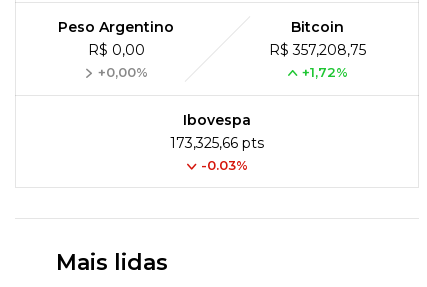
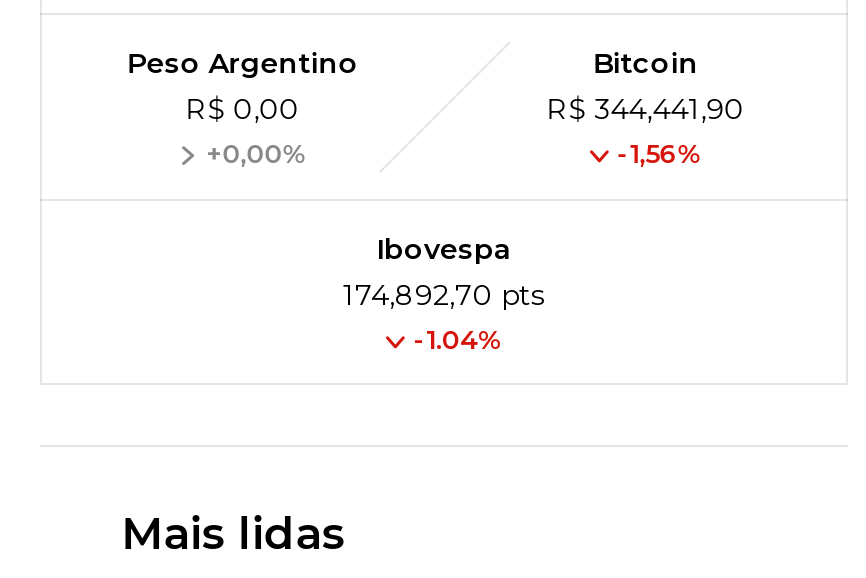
[269,41,366,59] R$ 357,208,75 -> [547,90,745,126] R$ 344,441,90
[302,64,348,80] +1,72% -> [618,136,702,168] -1,56%
[170,134,264,152] 173,325,66 pts -> [343,276,545,312] 174,892,70 pts
[200,157,247,173] -0.03% -> [414,322,502,354] -1.04%

